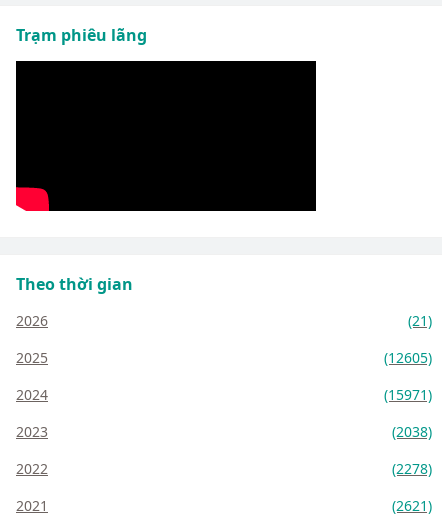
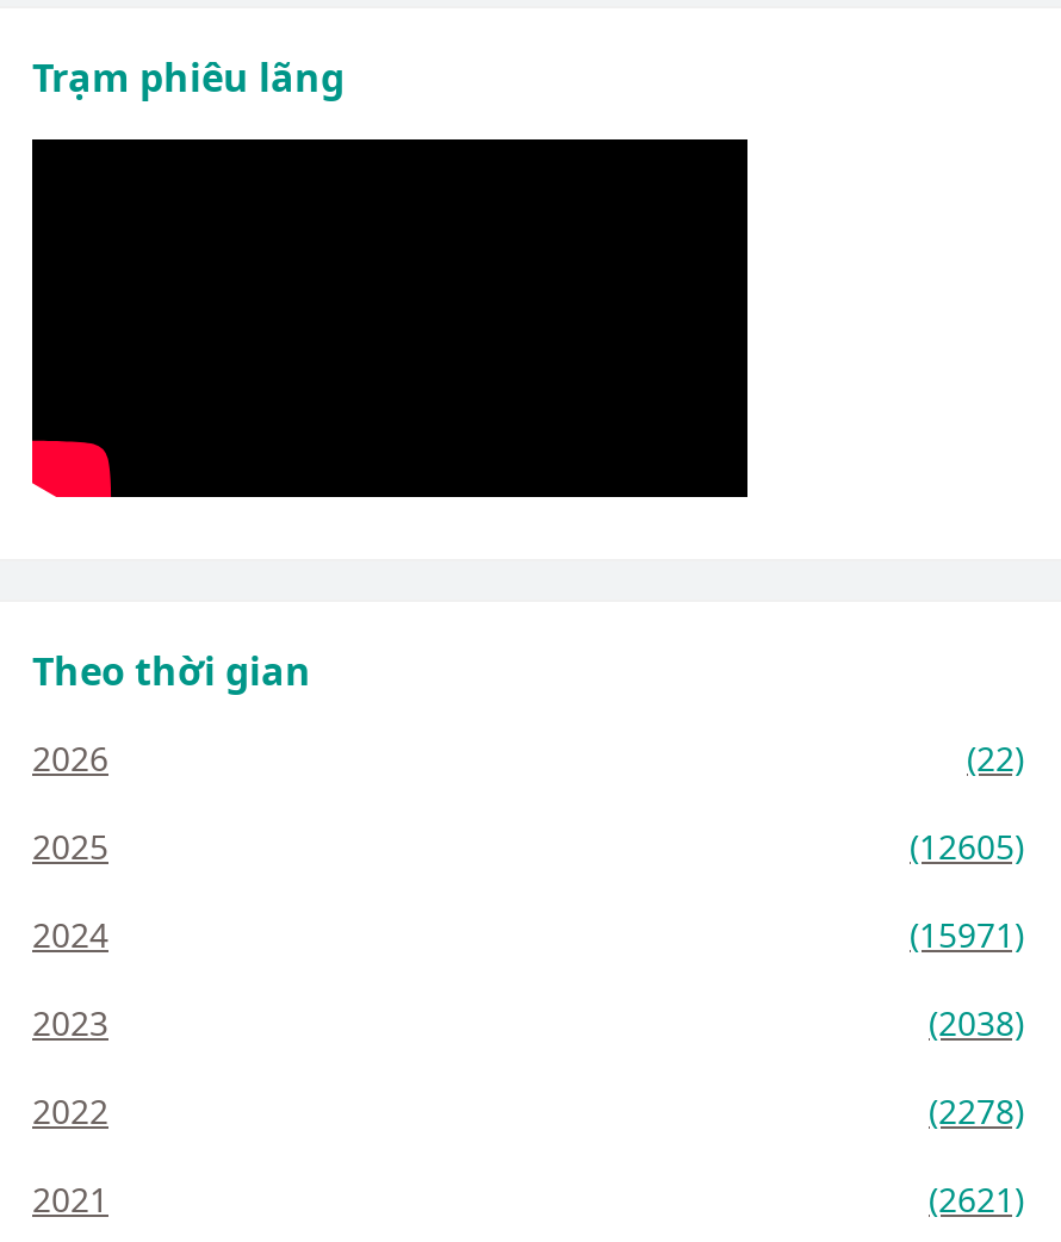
[408,311,432,330] (21) -> [967,736,1024,781] (22)

